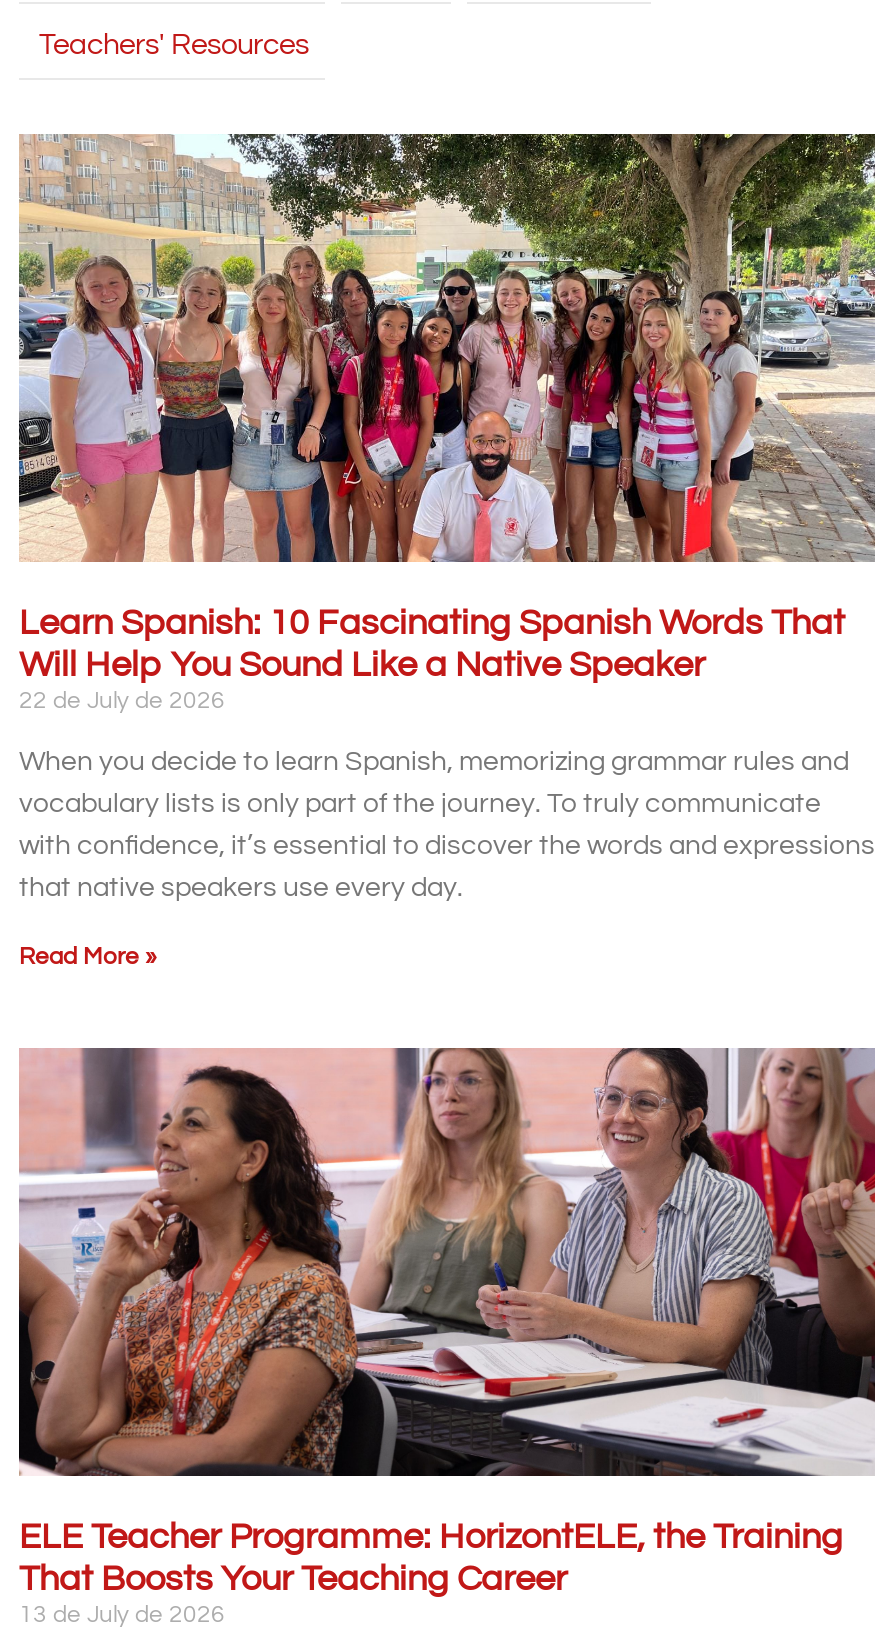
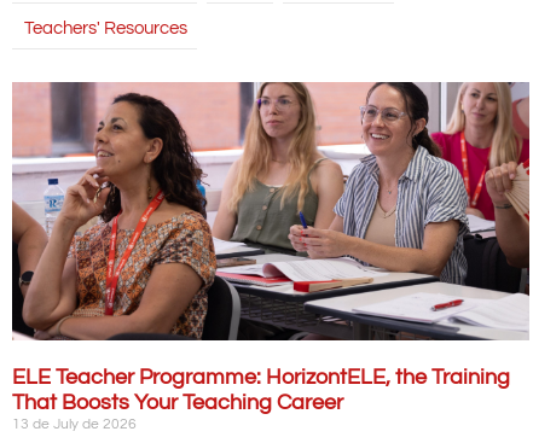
[17,132,877,970] [image] | Learn Spanish: 10 Fascinating Spanish Words That | Will Help You Sound Like a Native Speaker | 22 de July de 2026 | When you decide to learn Spanish, memorizing grammar rules and | vocabulary lists is only part of the journey. To truly communicate | with confidence, it’s essential to discover the words and expressions | that native speakers use every day. | Read More » -> none

